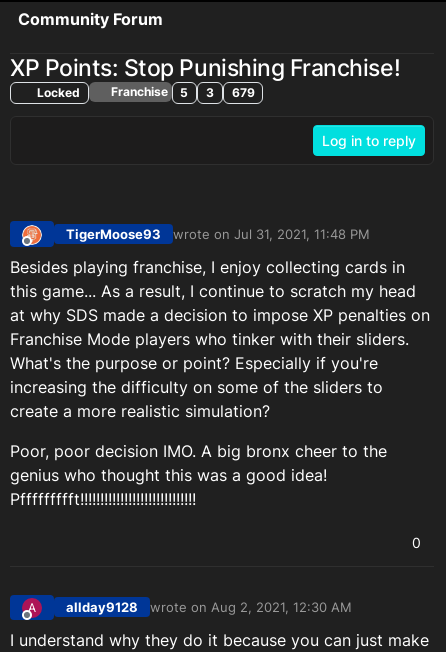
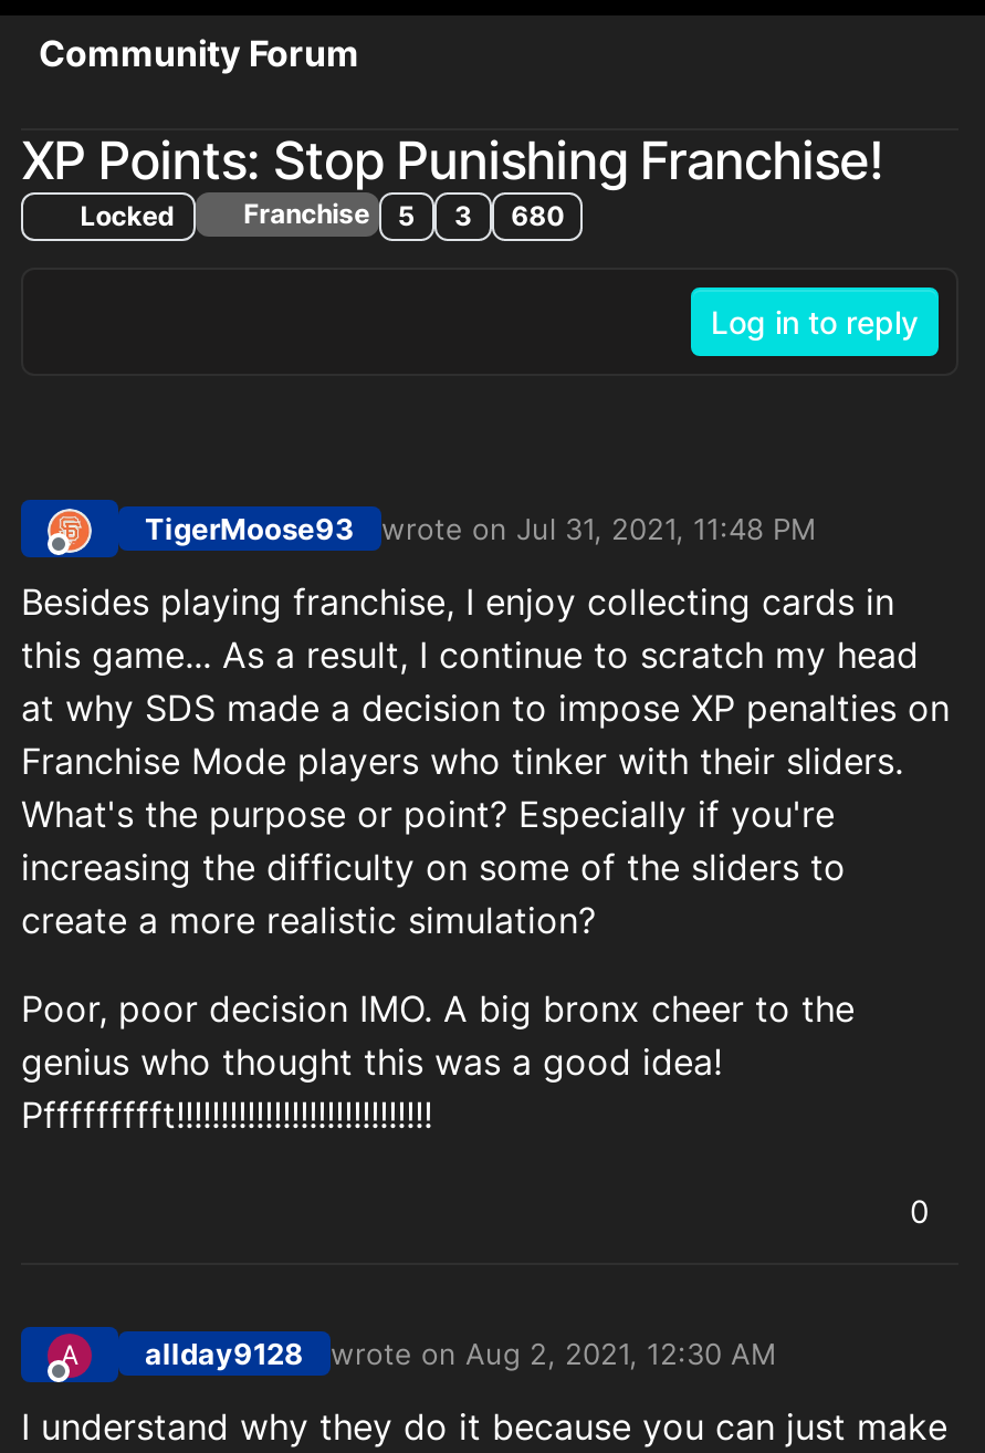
[34,84,255,100] Locked Franchise 5 3 679 -> [74,197,564,233] Locked Franchise 5 3 680

